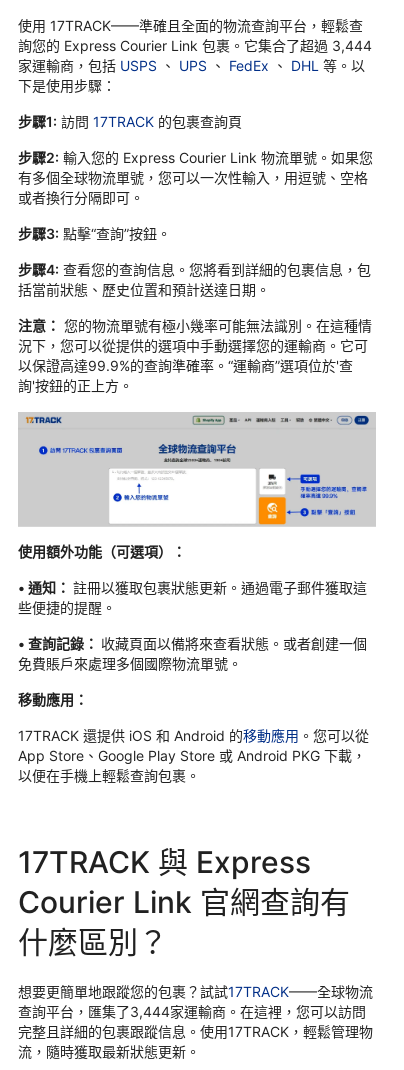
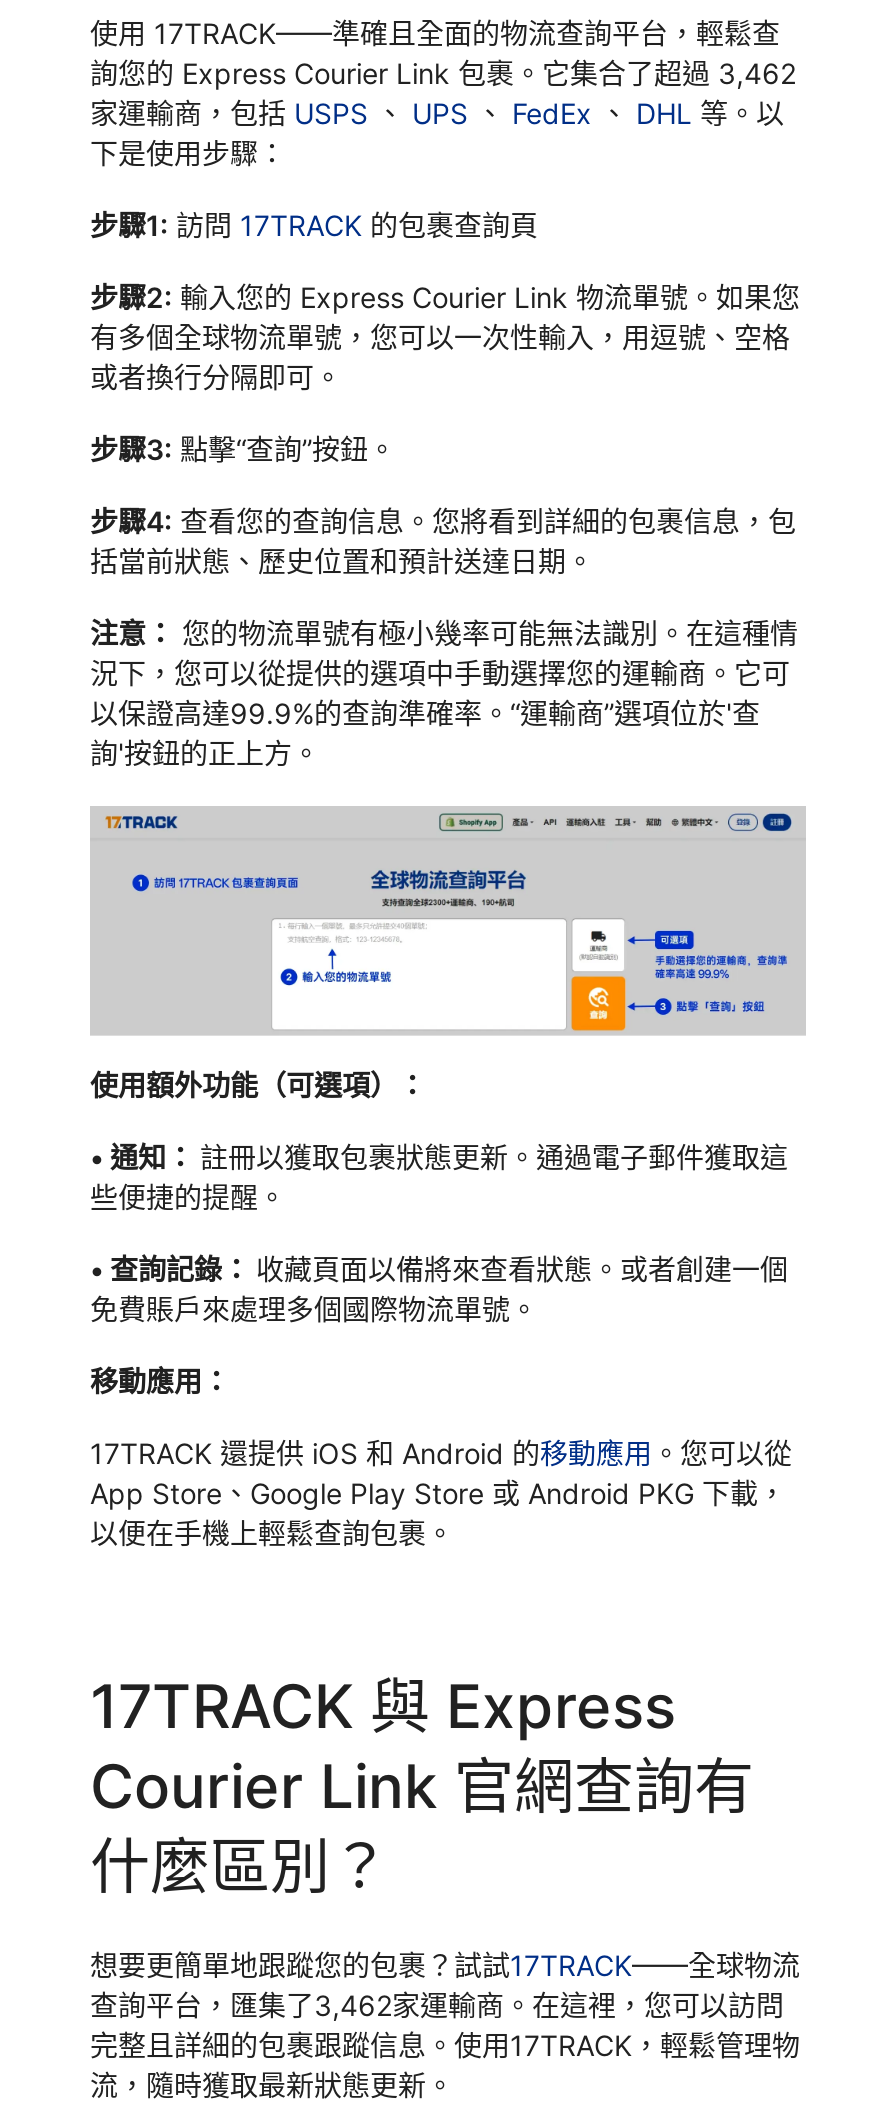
[18,37,372,54] 詢您的 Express Courier Link 包裹。它集合了超過 3,444 -> [90,56,796,90] 詢您的 Express Courier Link 包裹。它集合了超過 3,462
[18,1003,366,1020] 查詢平台，匯集了3,444家運輸商。在這裡，您可以訪問 -> [90,1989,784,2023] 查詢平台，匯集了3,462家運輸商。在這裡，您可以訪問

